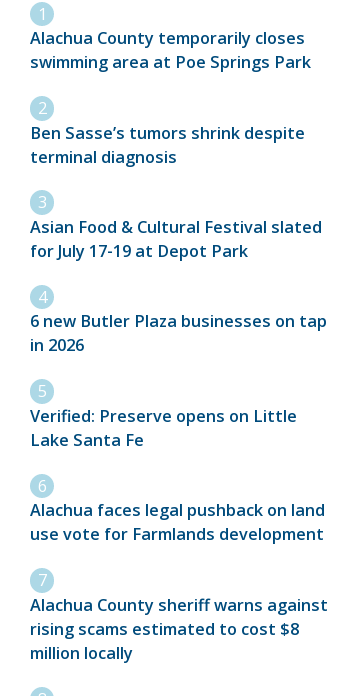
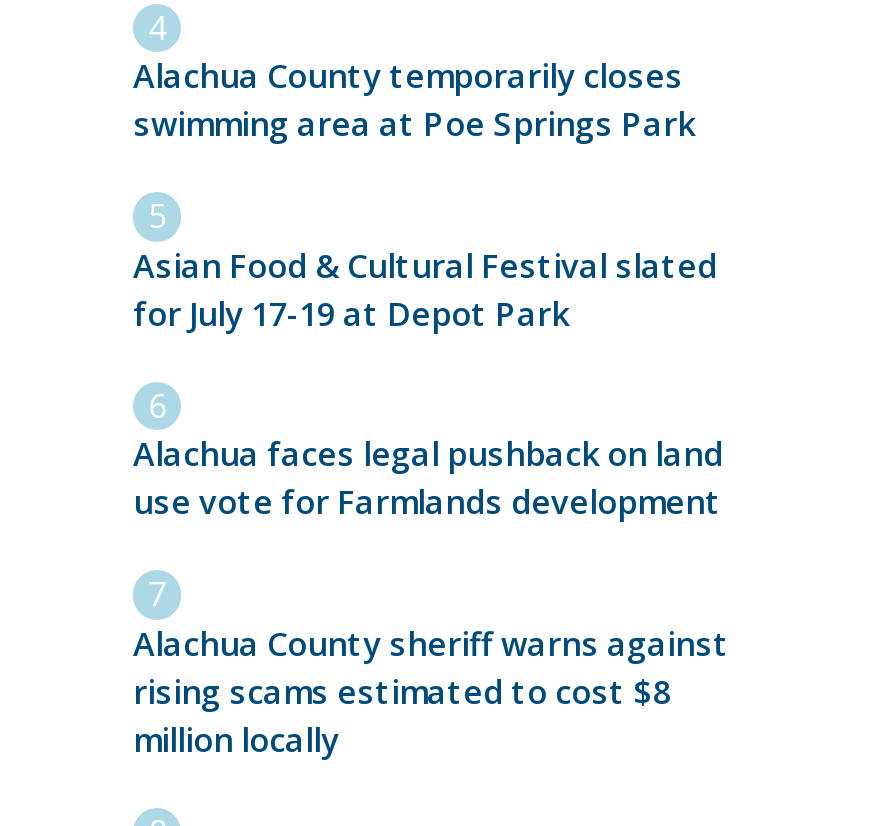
[30,121,305,167] Ben Sasse’s tumors shrink despite | terminal diagnosis -> none
[30,310,327,451] 6 new Butler Plaza businesses on tap | in 2026 | Verified: Preserve opens on Little | Lake Santa Fe -> none

